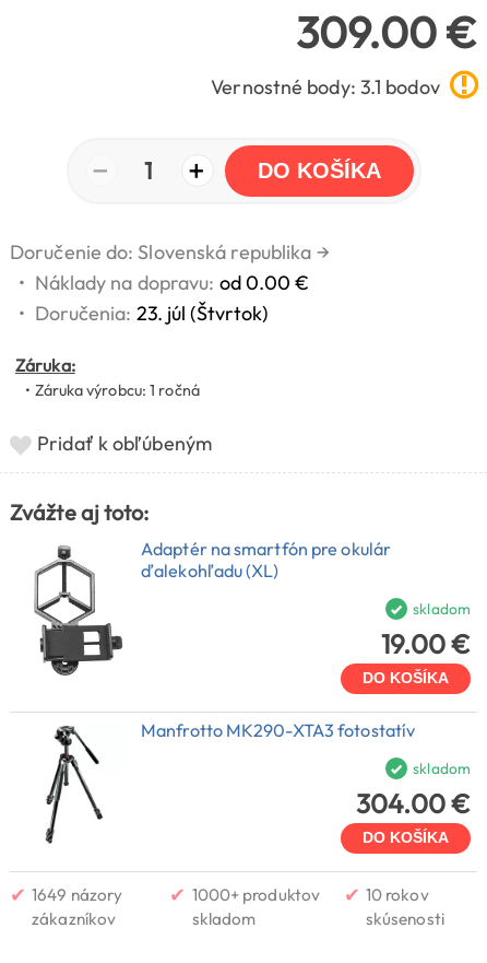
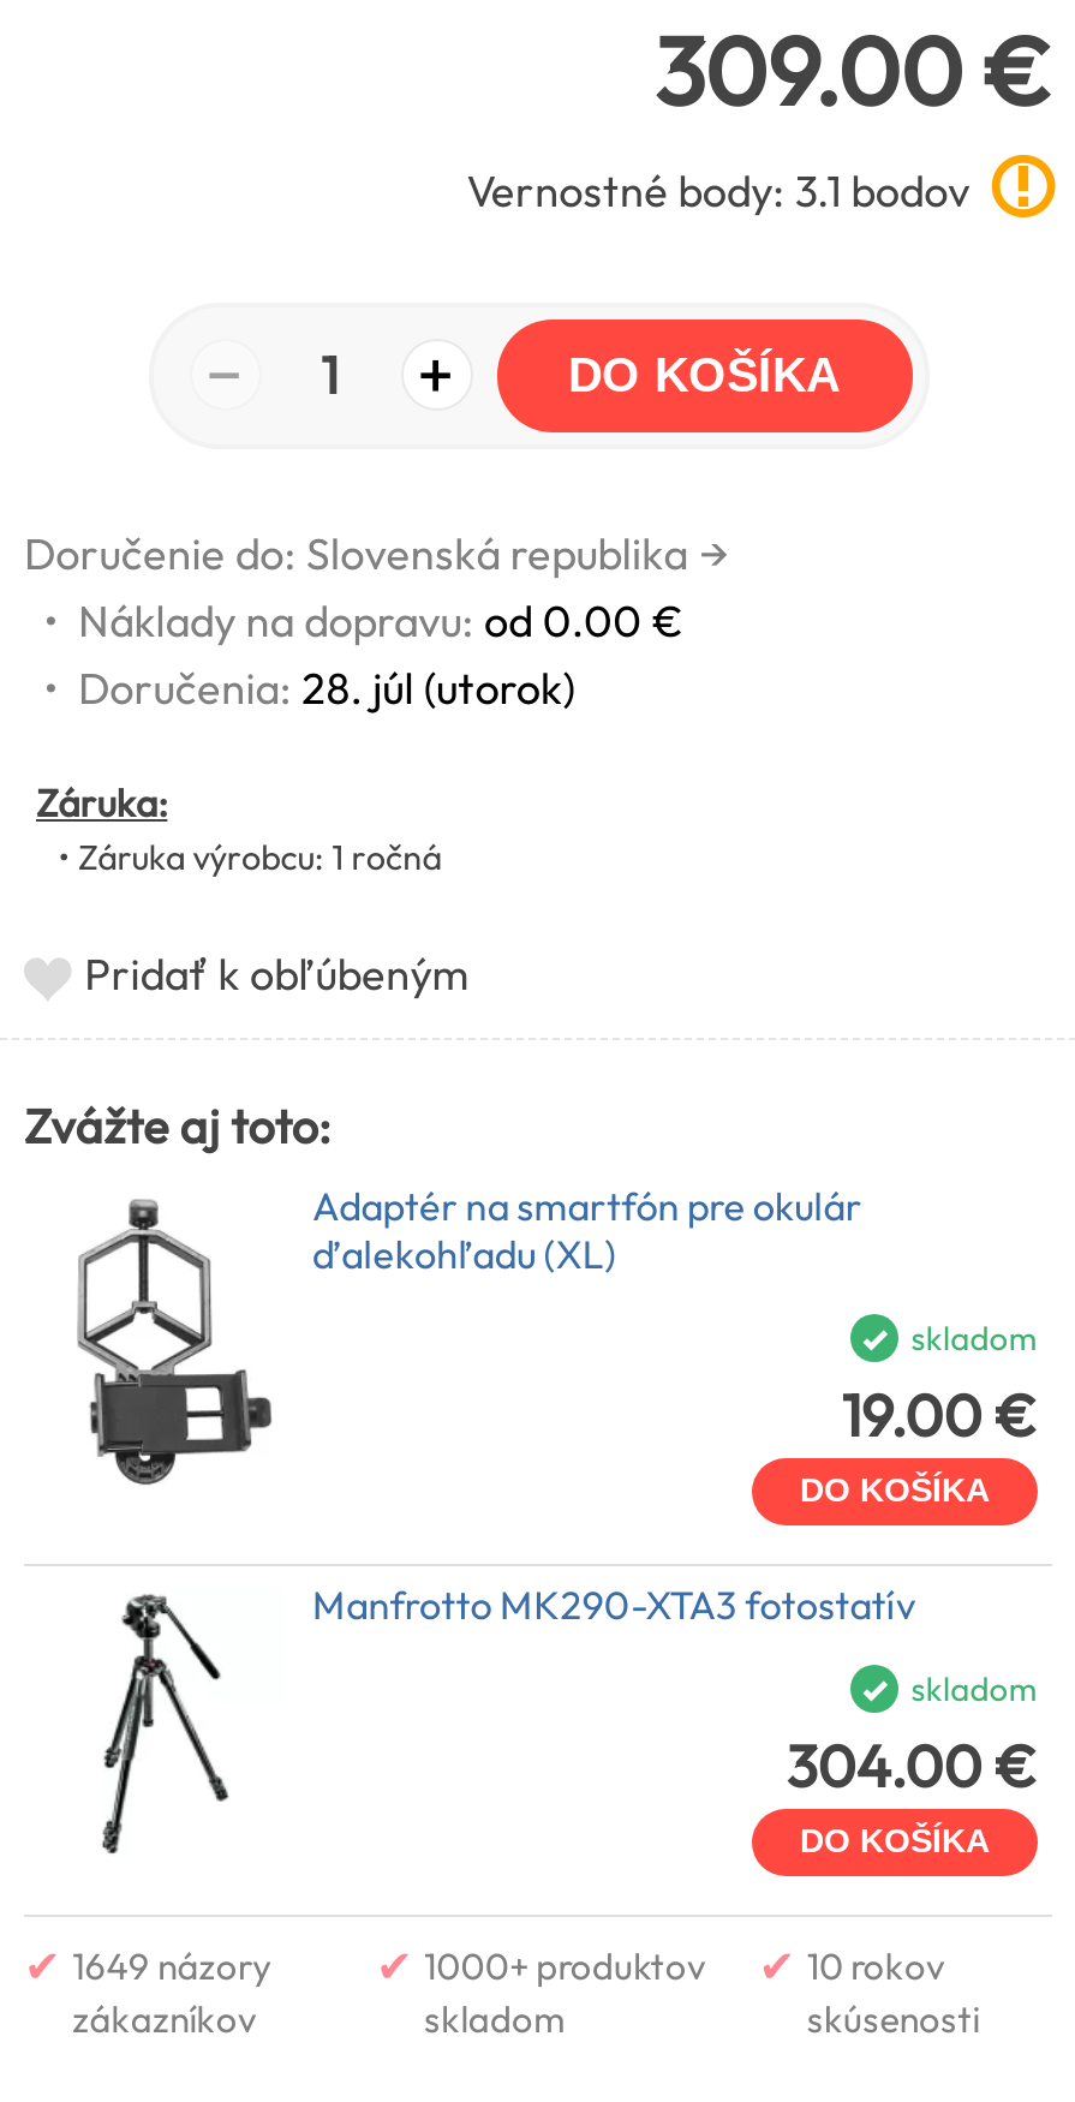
[10,300,268,325] • Doručenia: 23. júl (Štvrtok) -> [24,660,575,715] • Doručenia: 28. júl (utorok)

